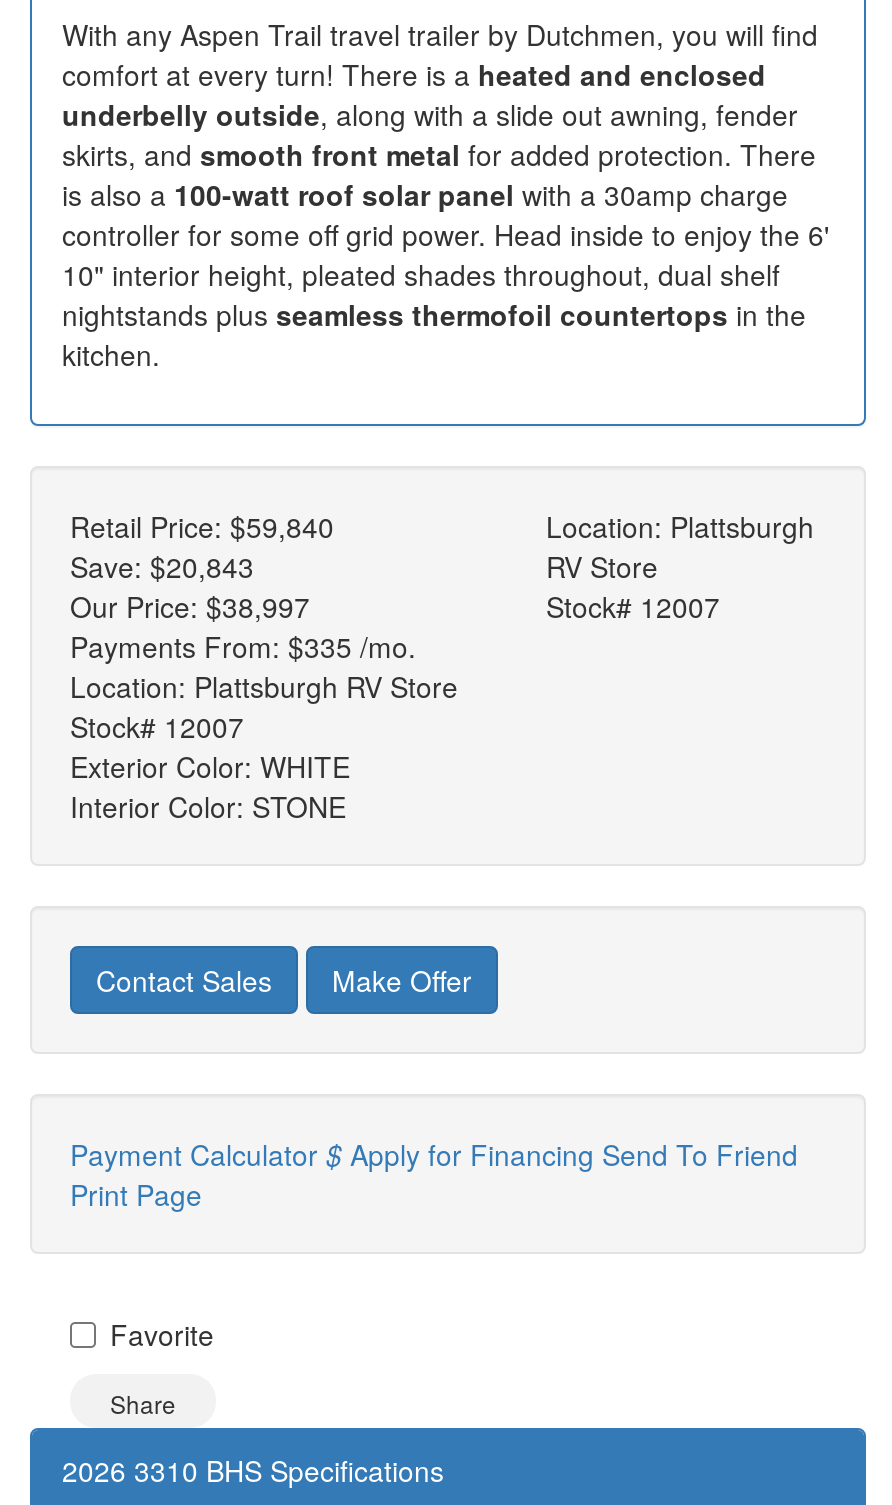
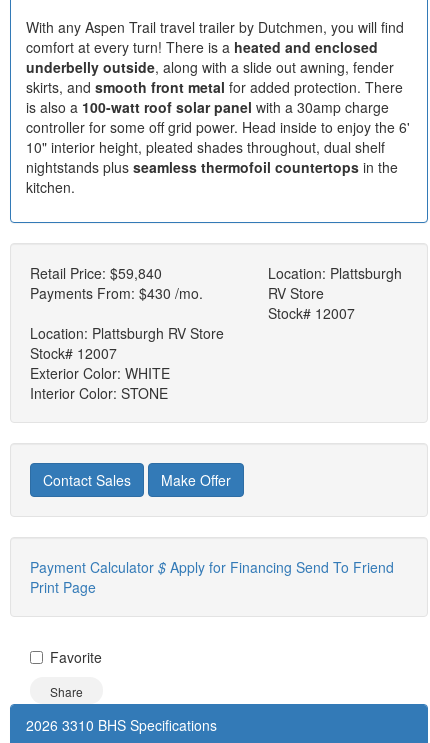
[70,545,416,665] Save: $20,843 | Our Price: $38,997 | Payments From: $335 /mo. -> [30,283,203,303] Payments From: $430 /mo.

